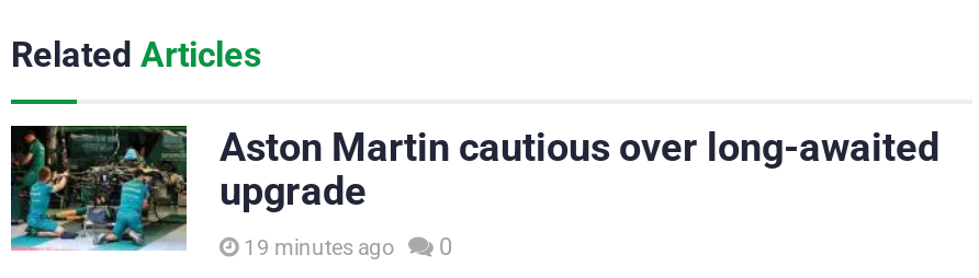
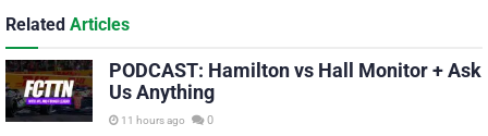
[9,123,939,253] [image] | Aston Martin cautious over long-awaited | upgrade -> [4,59,481,123] [image] | PODCAST: Hamilton vs Hall Monitor + Ask | Us Anything
[239,233,452,261] 19 minutes ago 0 -> [119,113,213,127] 11 hours ago 0

